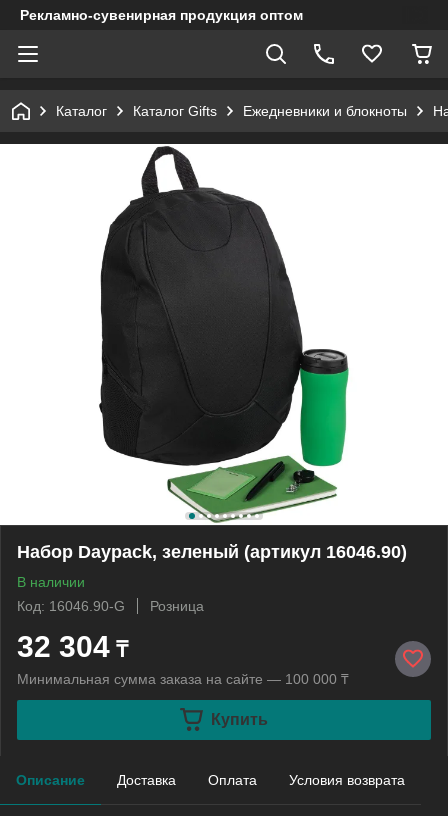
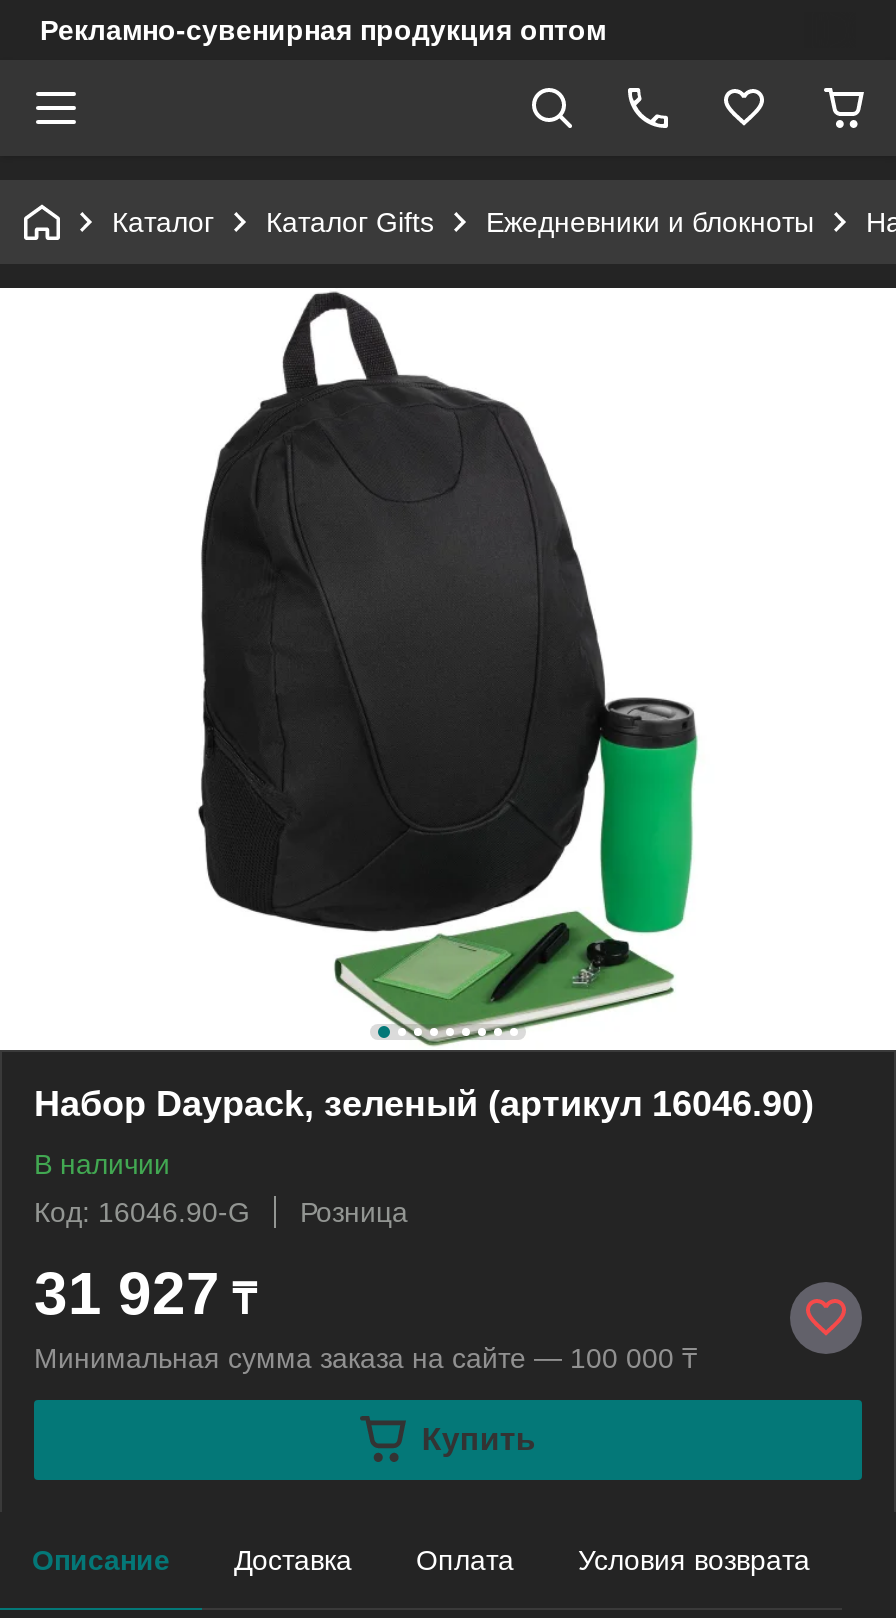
[17,630,128,663] 32 304 ₸ -> [34,1260,256,1326] 31 927 ₸

